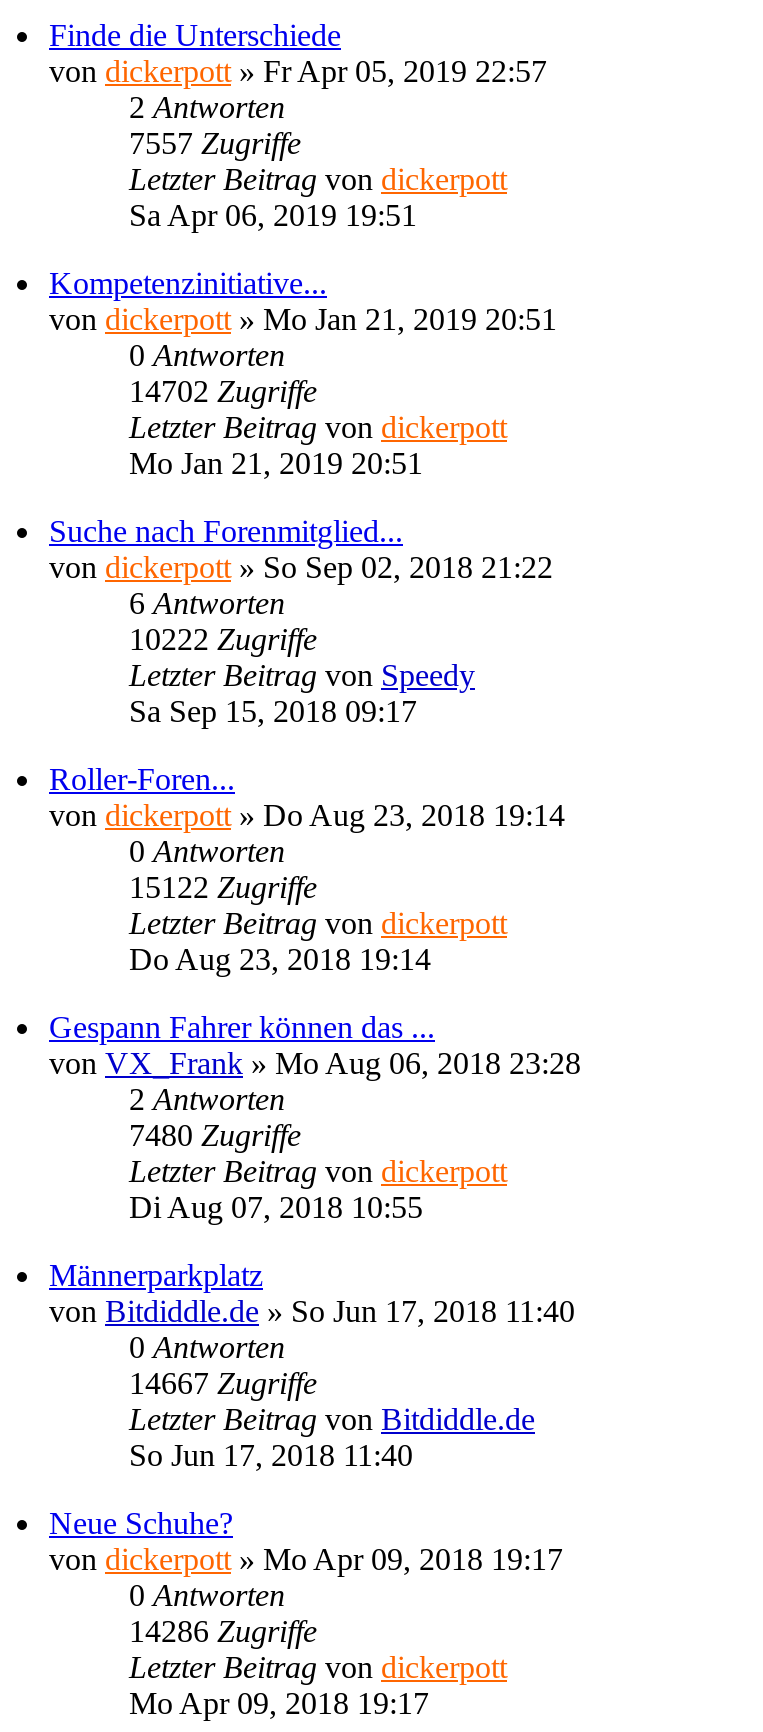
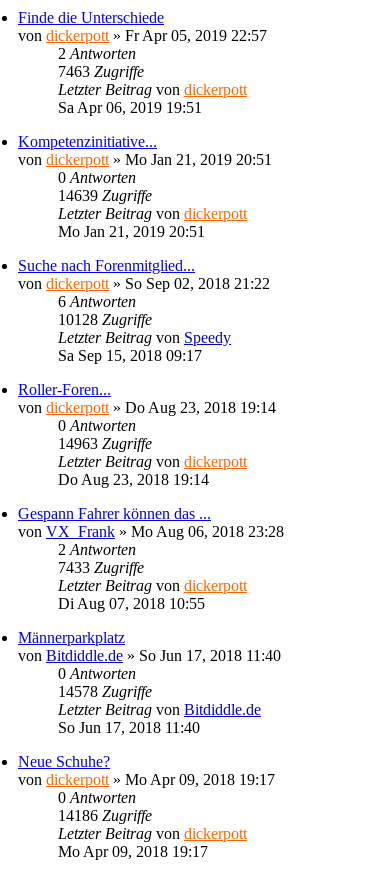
[129,126,301,160] 7557 Zugriffe -> [58,63,144,80] 7463 Zugriffe
[129,374,317,408] 14702 Zugriffe -> [58,187,152,204] 14639 Zugriffe
[129,622,317,656] 10222 Zugriffe -> [58,311,152,328] 10128 Zugriffe
[129,870,317,904] 15122 Zugriffe -> [58,435,152,452] 14963 Zugriffe
[129,1118,301,1152] 7480 Zugriffe -> [58,559,144,576] 7433 Zugriffe
[129,1366,317,1400] 14667 Zugriffe -> [58,683,152,700] 14578 Zugriffe
[129,1614,317,1648] 14286 Zugriffe -> [58,807,152,824] 14186 Zugriffe

